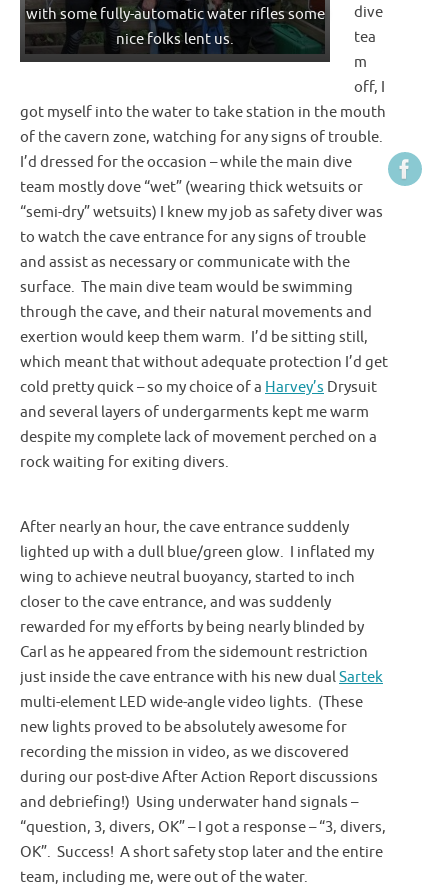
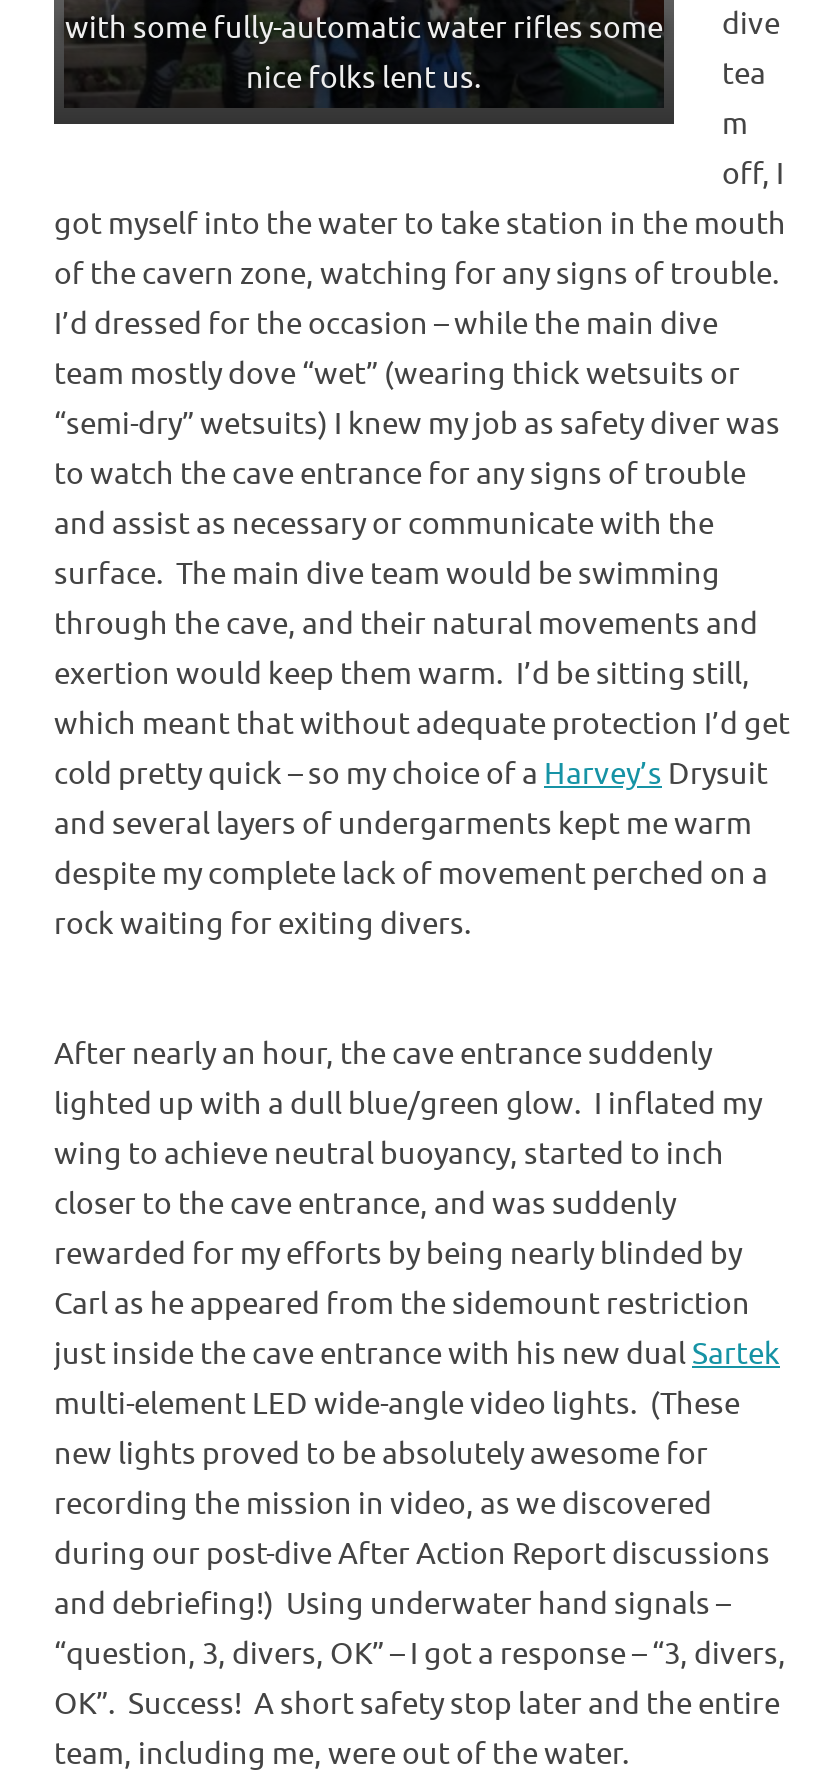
[387,151,423,187] [image] -> none

